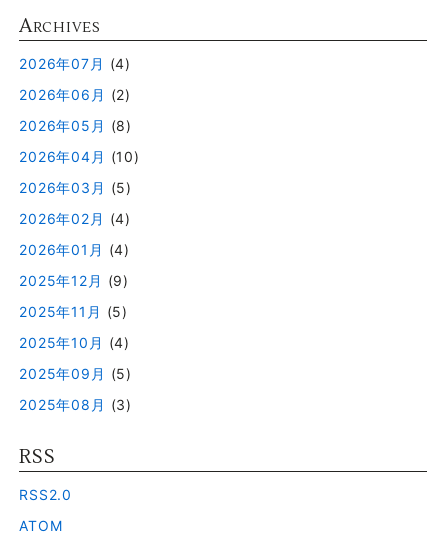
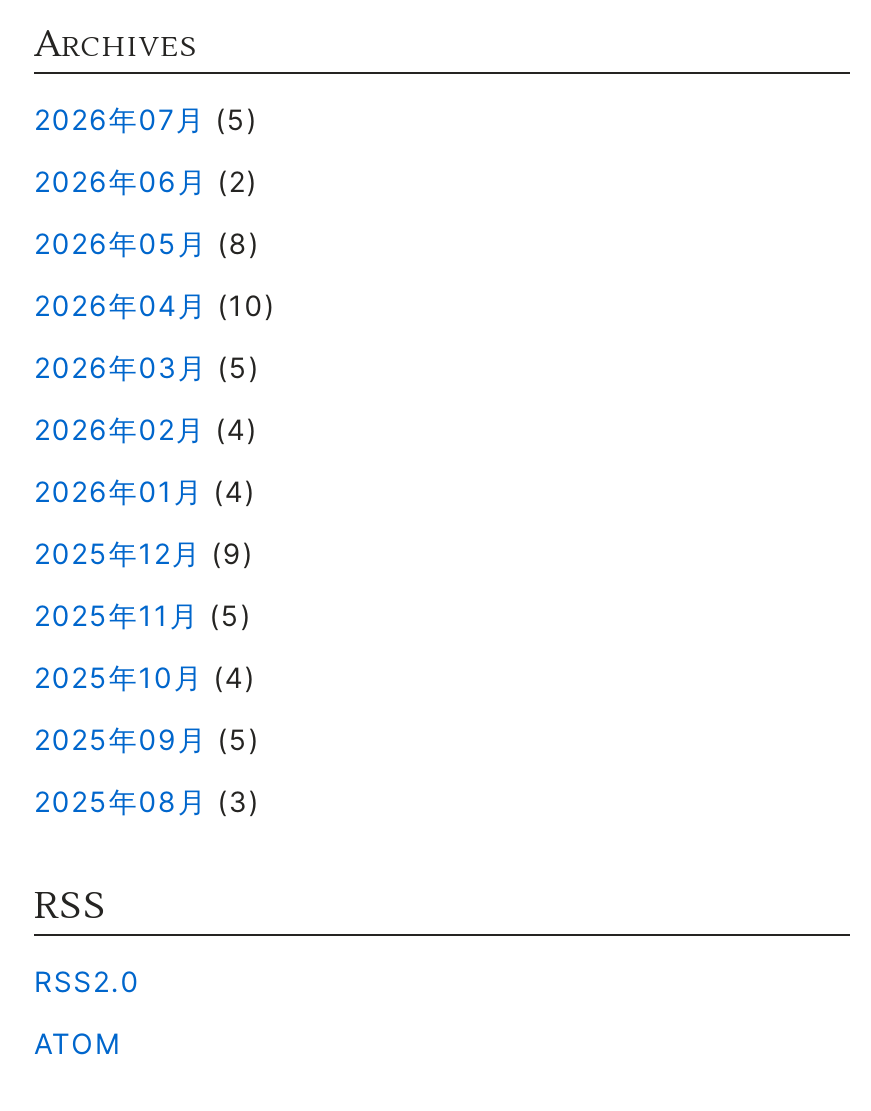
[19,55,131,72] 2026年07月(4) -> [34,101,258,135] 2026年07月(5)

